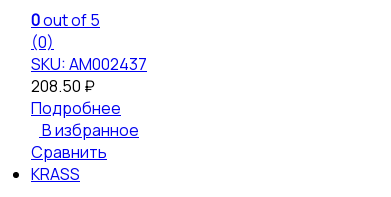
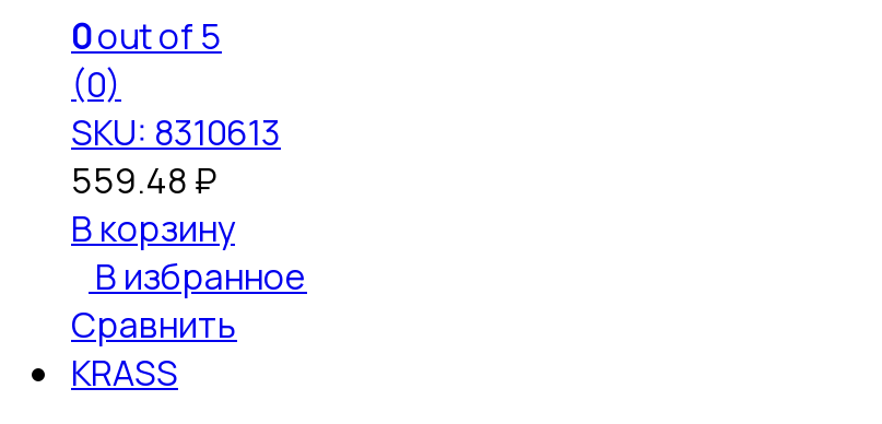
[31,53,147,119] SKU: АМ002437 | 208.50 ₽ | Подробнее -> [71,108,281,252] SKU: 8310613 | 559.48 ₽ | В корзину

